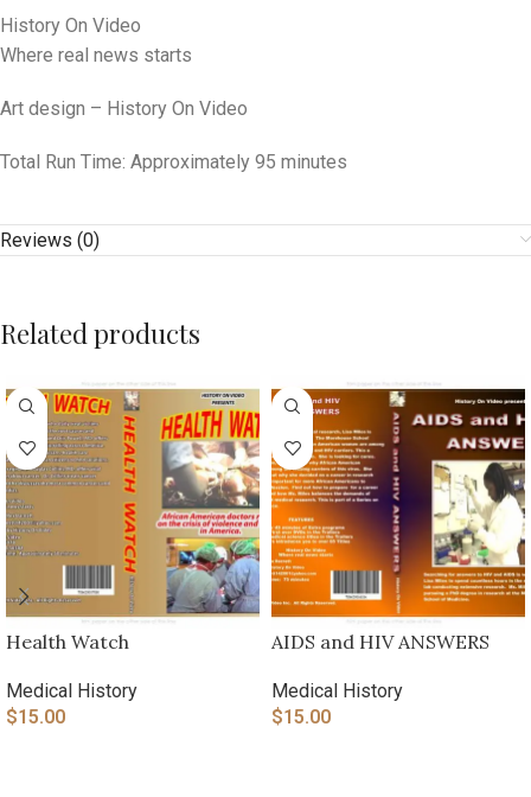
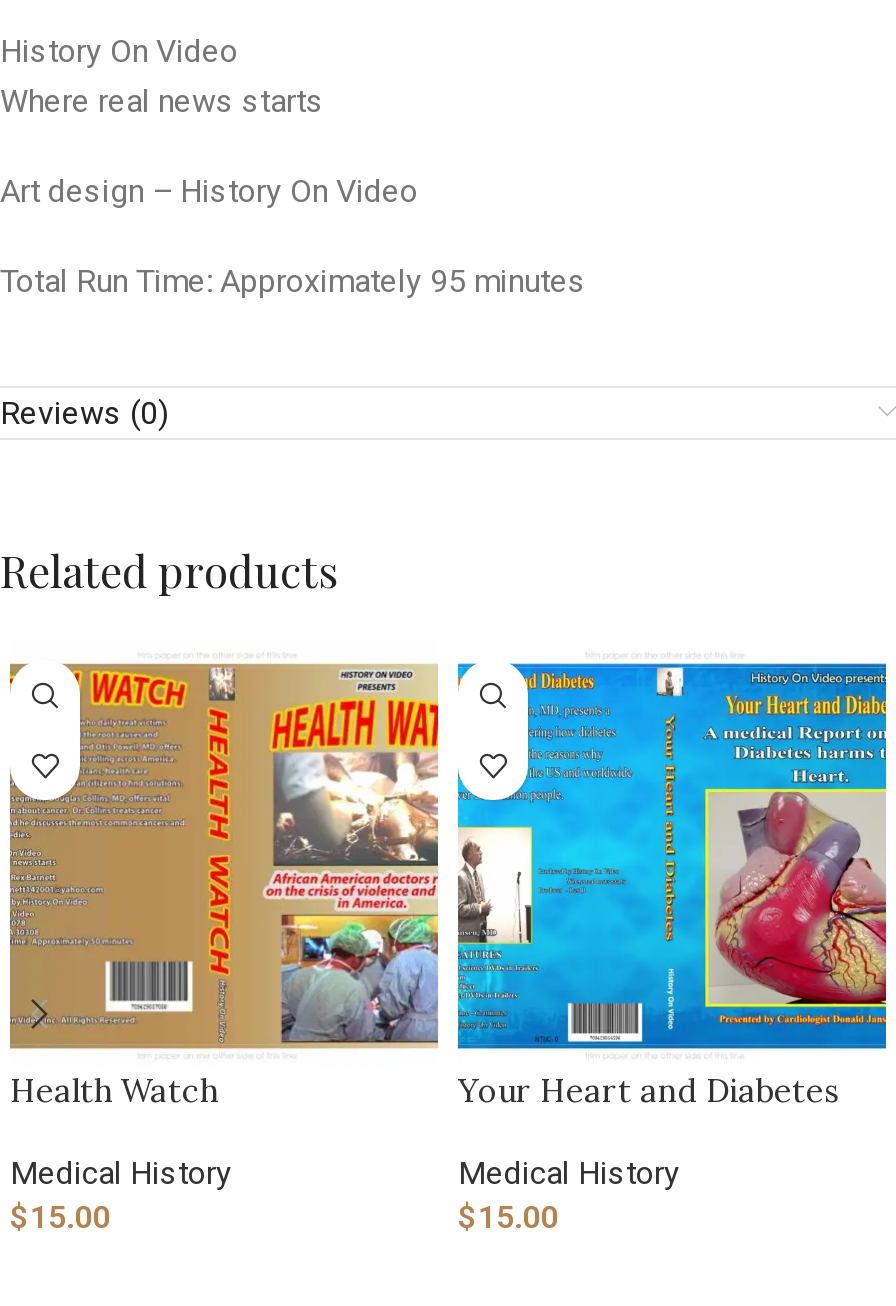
[270,388,526,653] [image] | AIDS and HIV ANSWERS -> [456,661,888,1110] [image] | Your Heart and Diabetes

